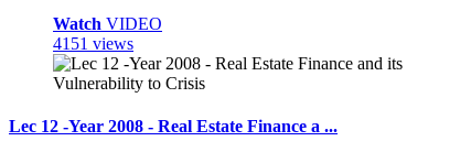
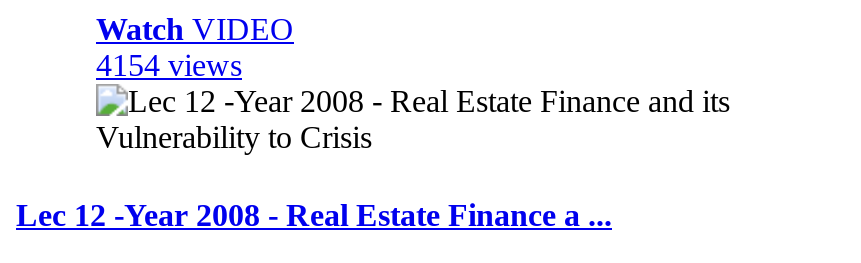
[53,34,133,53] 4151 views -> [96,48,242,82] 4154 views

